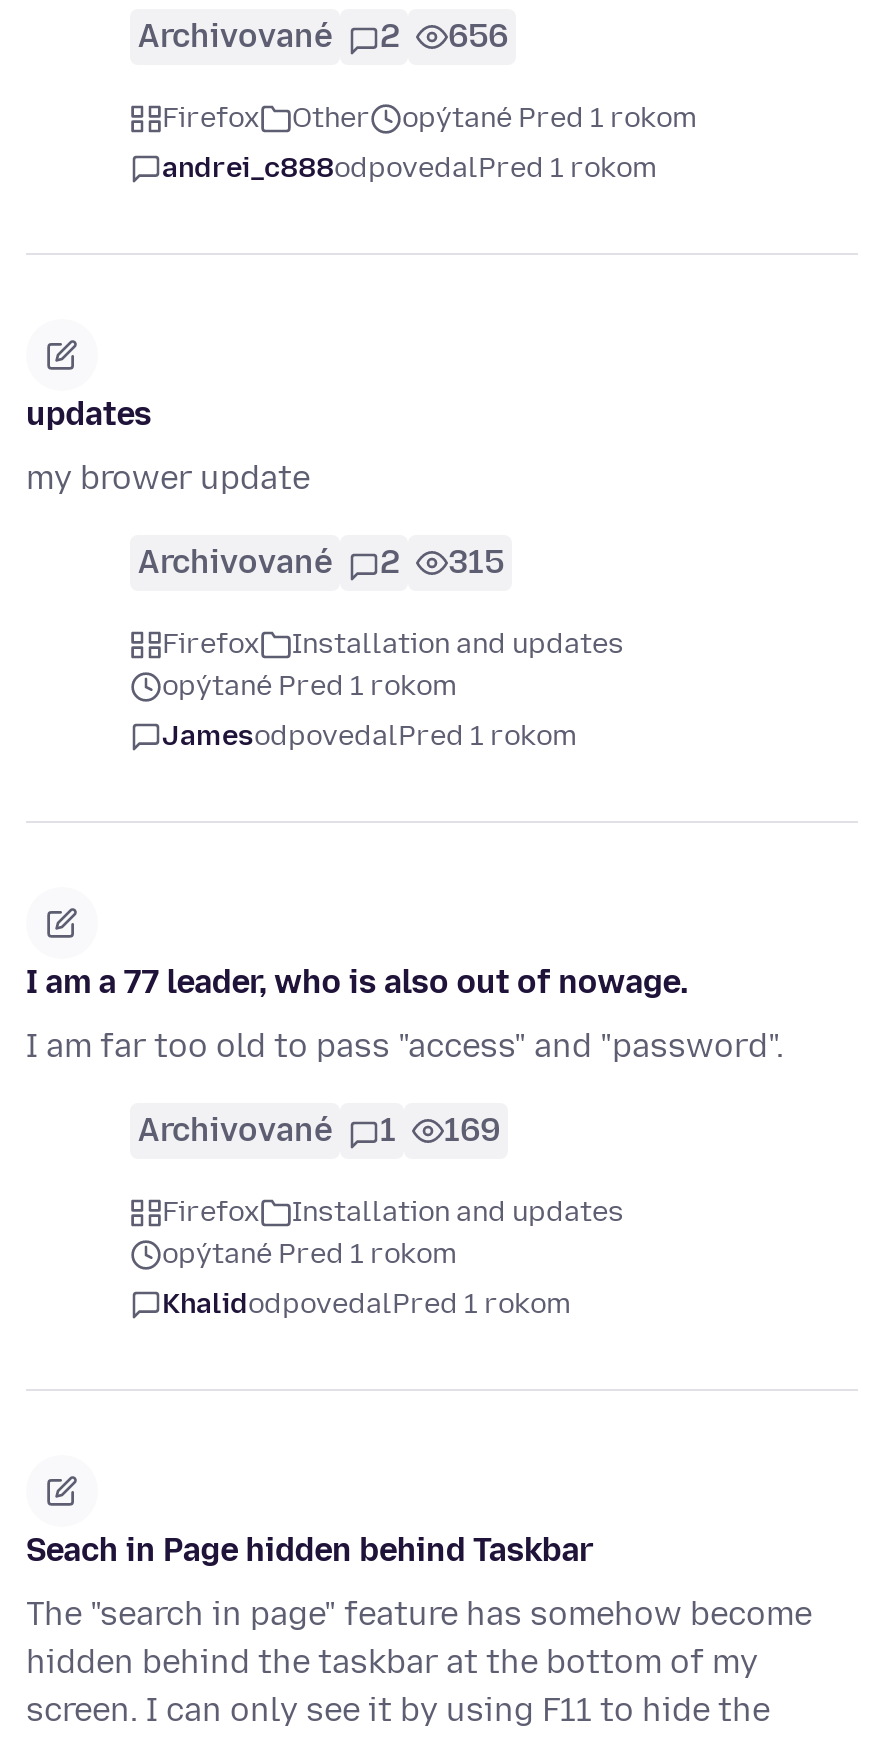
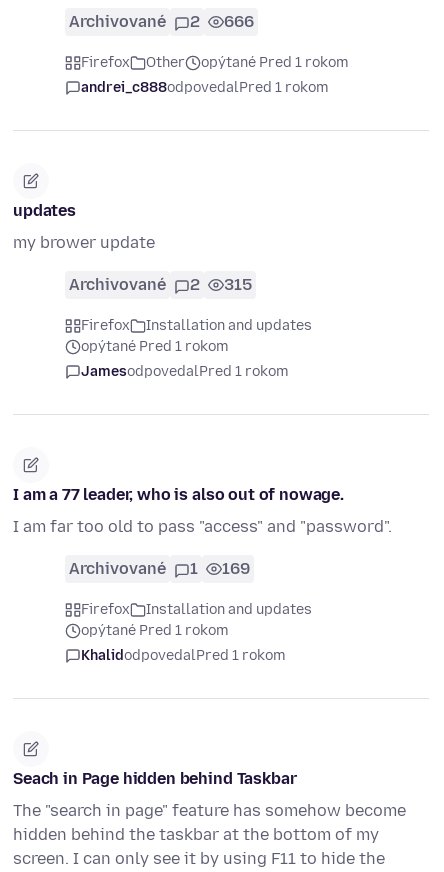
[138,18,508,56] Archivované 2 656 -> [69,12,254,31] Archivované 2 666

